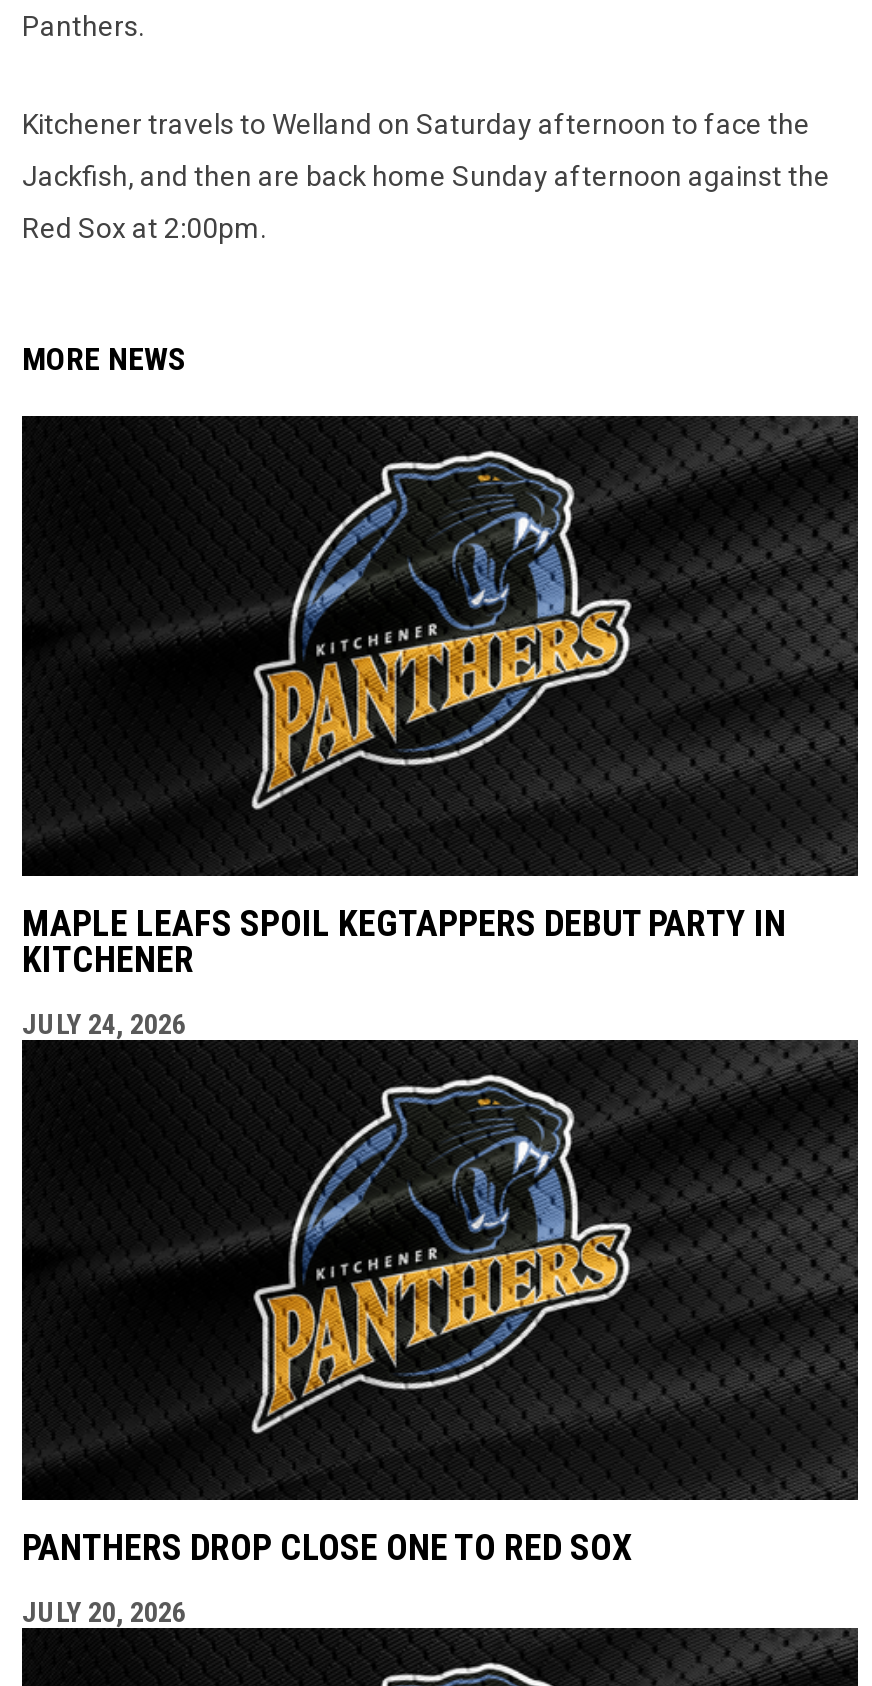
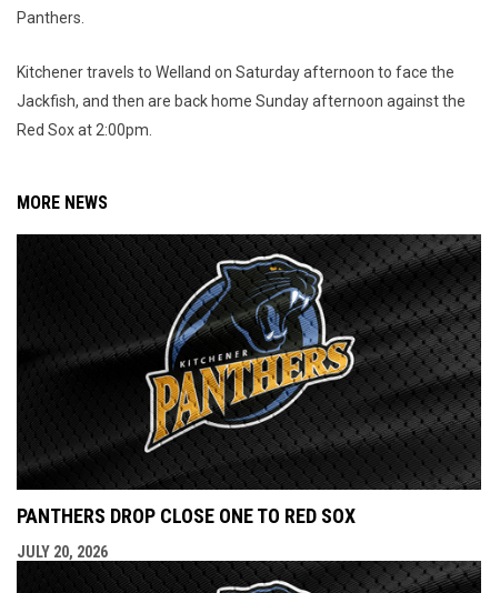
[22,902,786,1040] MAPLE LEAFS SPOIL KEGTAPPERS DEBUT PARTY IN | KITCHENER | JULY 24, 2026 -> none

